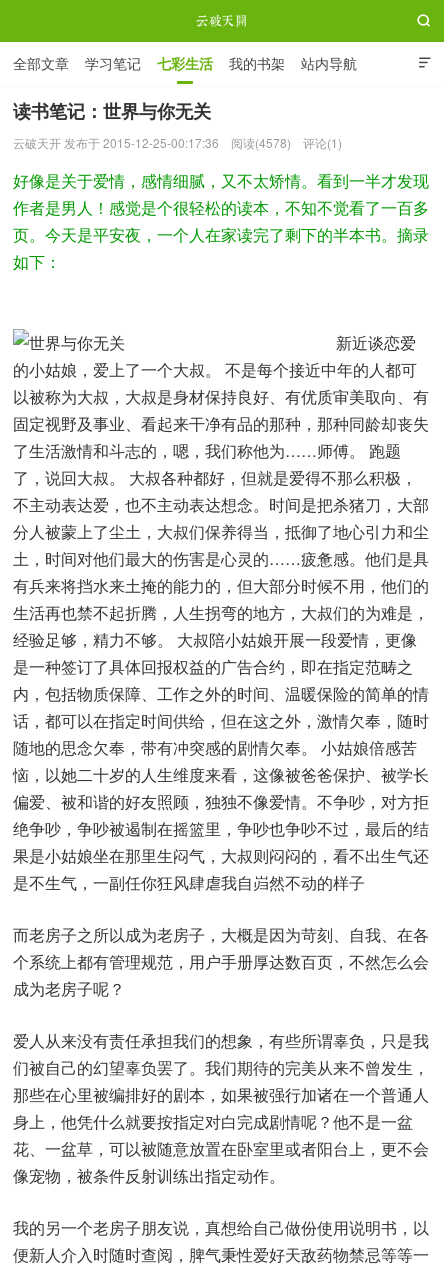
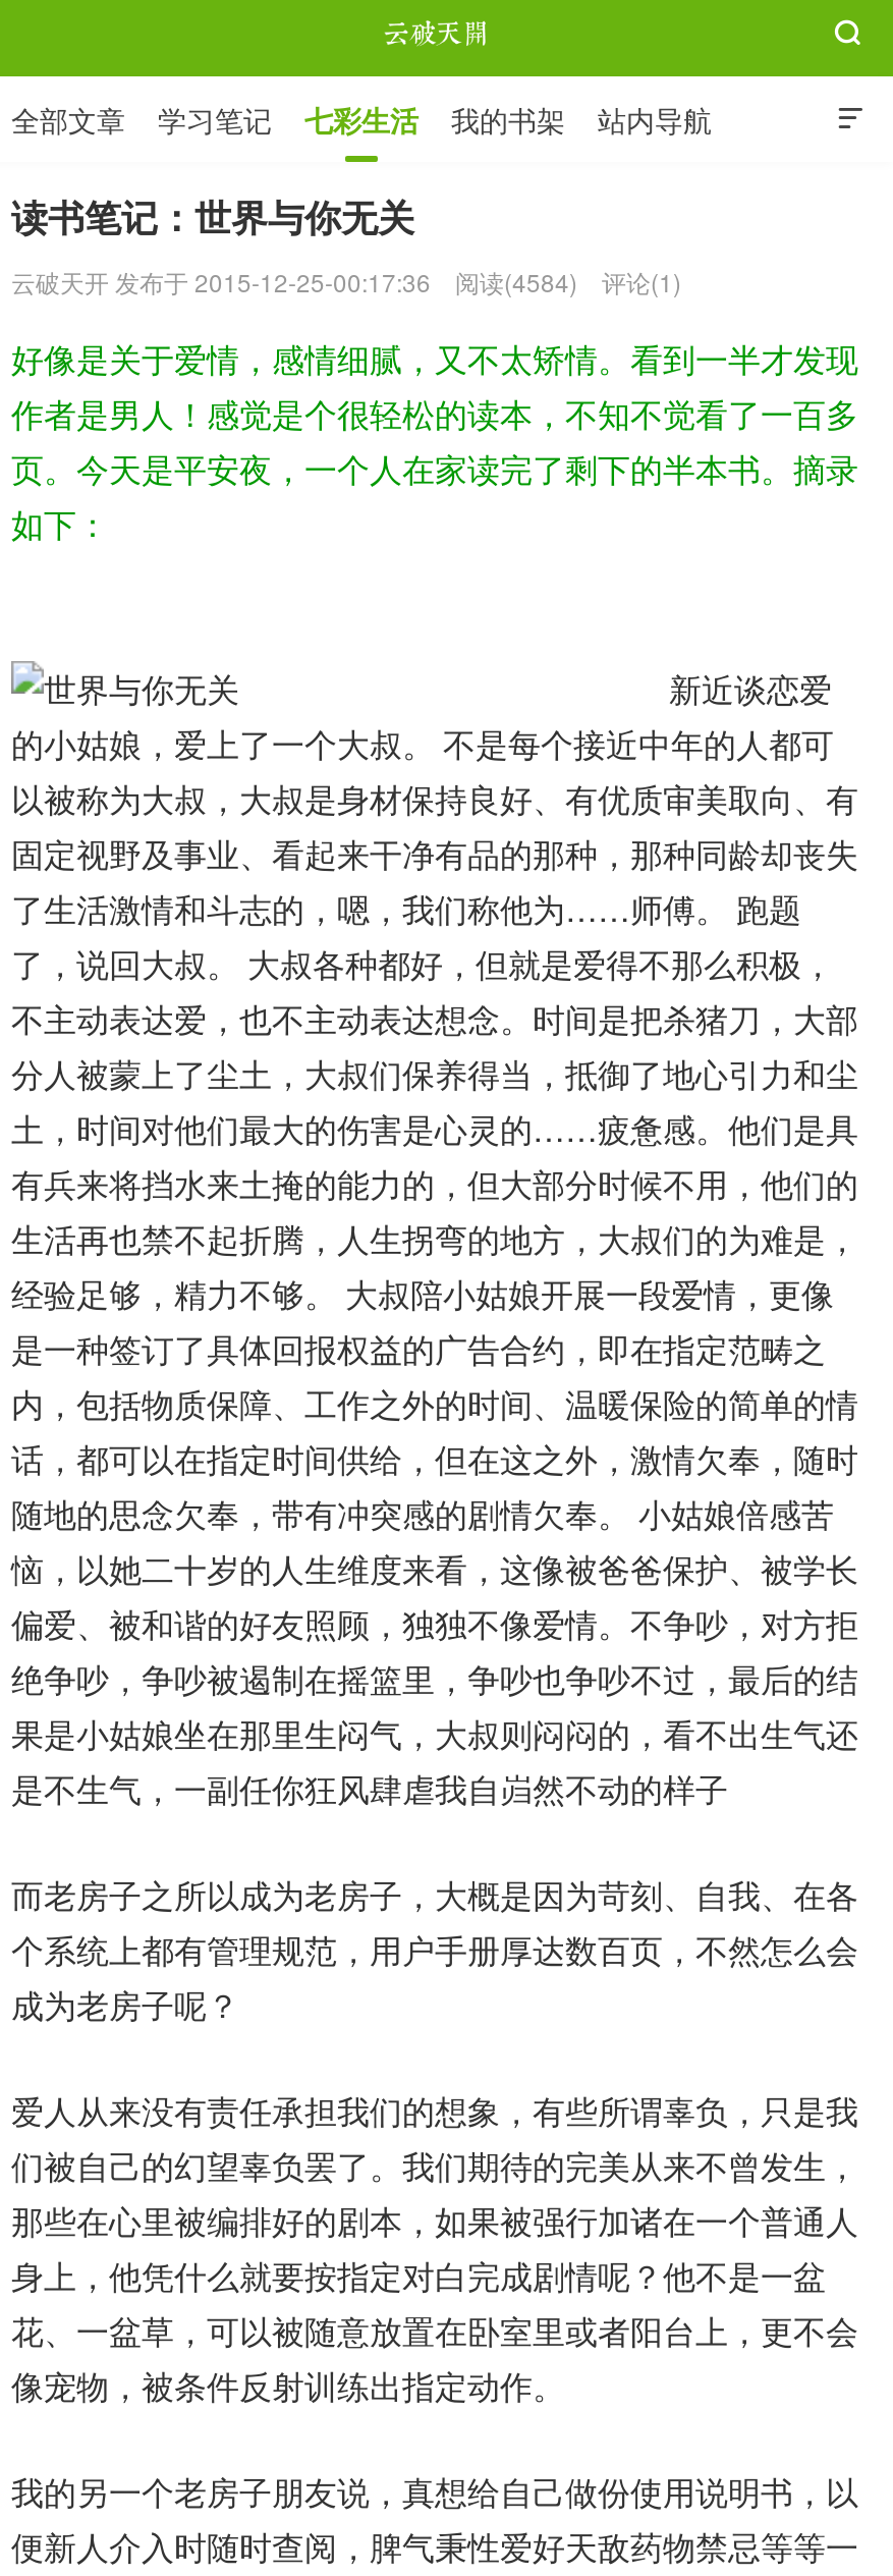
[13,134,342,151] 云破天开 发布于 2015-12-25-00:17:36 阅读(4578) 评论(1) -> [11,264,681,298] 云破天开 发布于 2015-12-25-00:17:36 阅读(4584) 评论(1)

